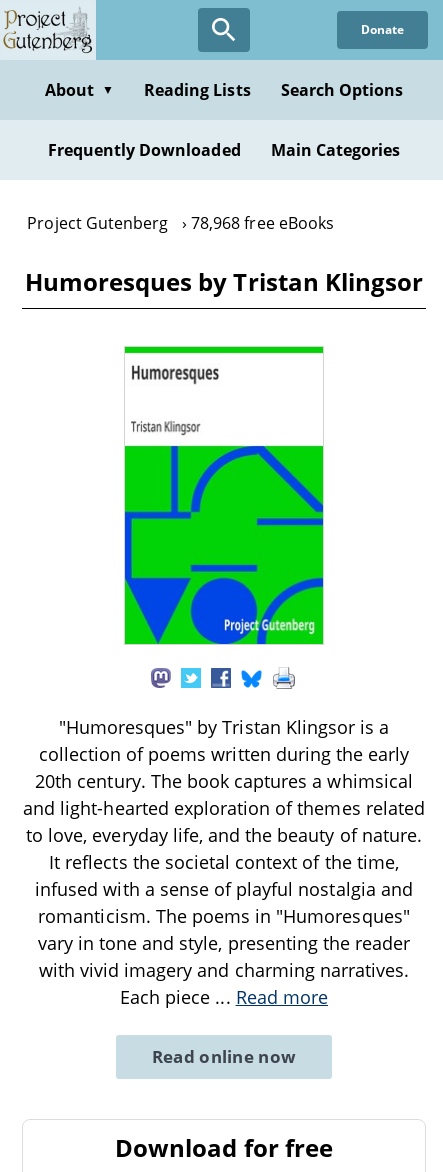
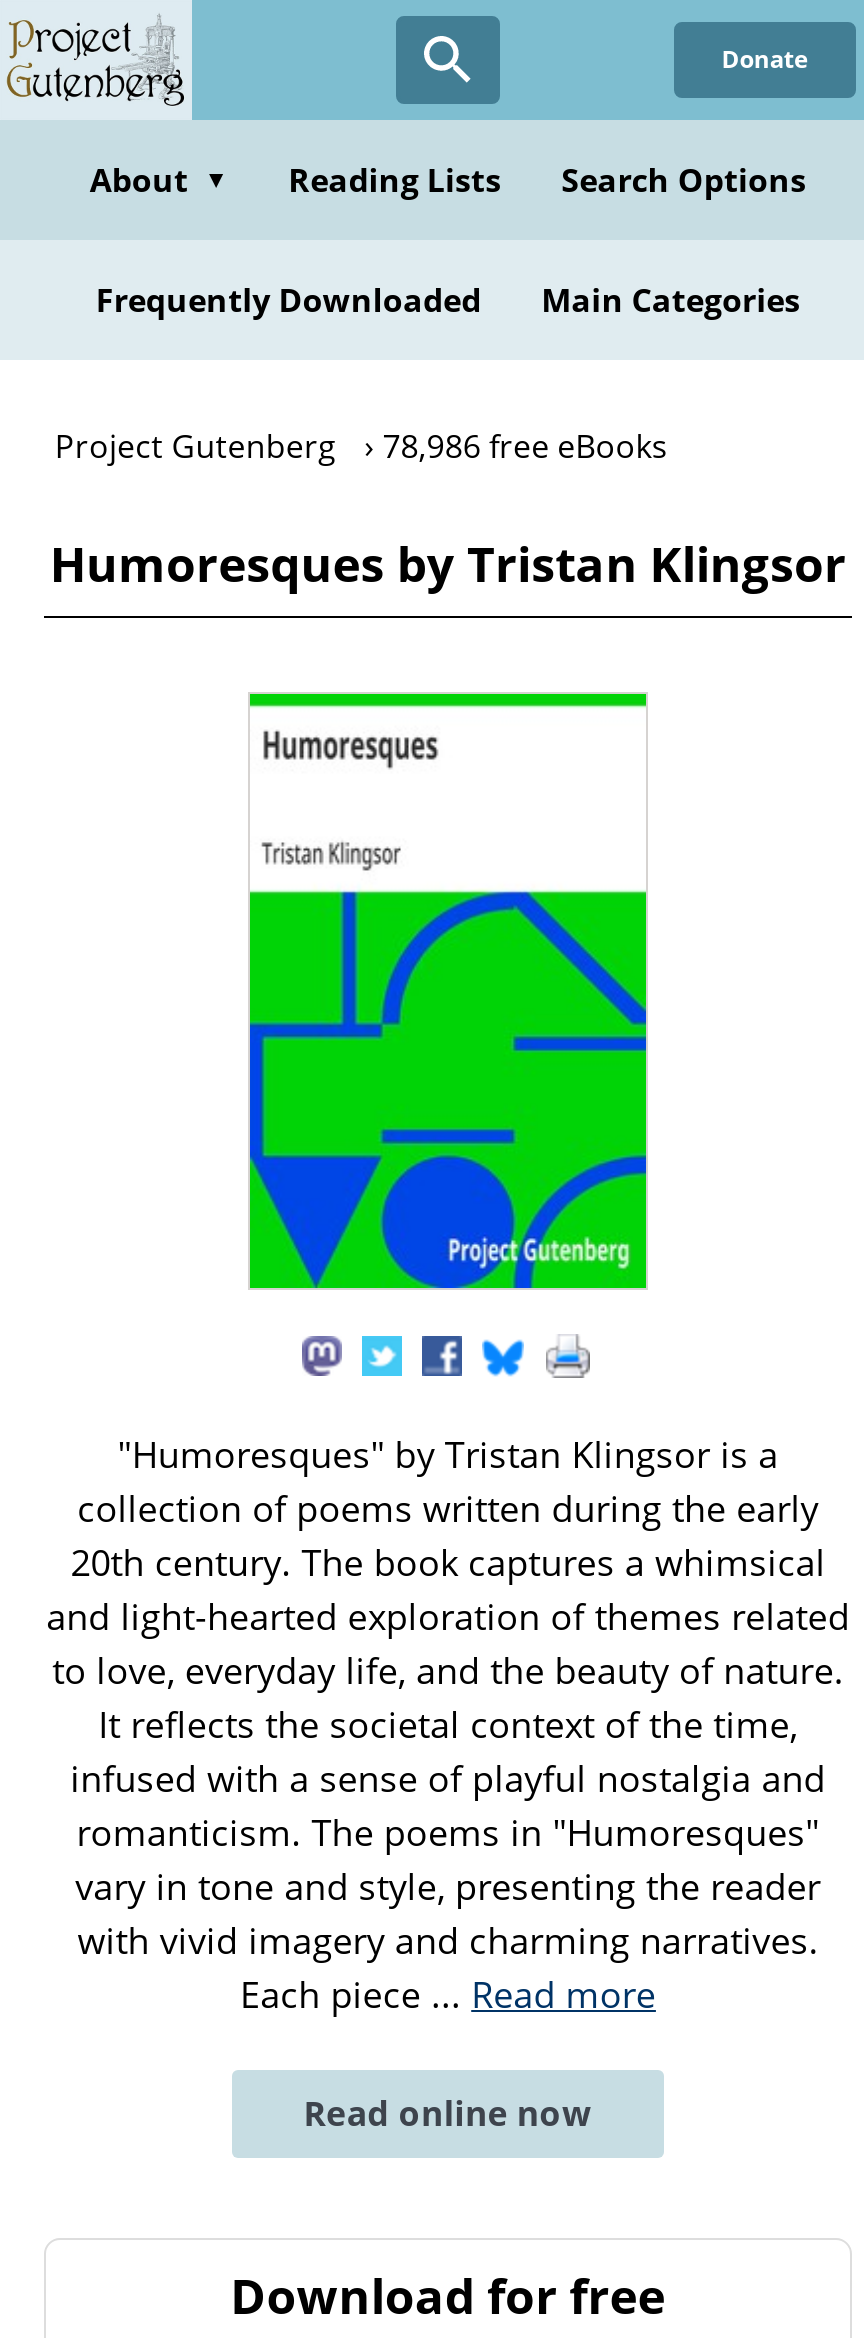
[27,212,334,234] Project Gutenberg 78,968 free eBooks -> [55,424,668,468] Project Gutenberg 78,986 free eBooks

